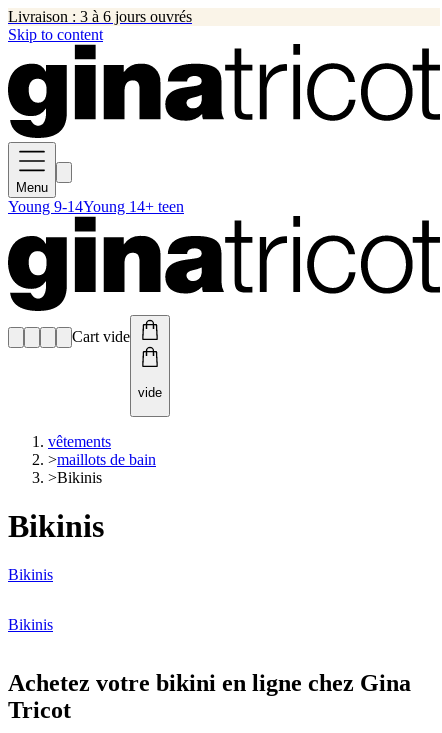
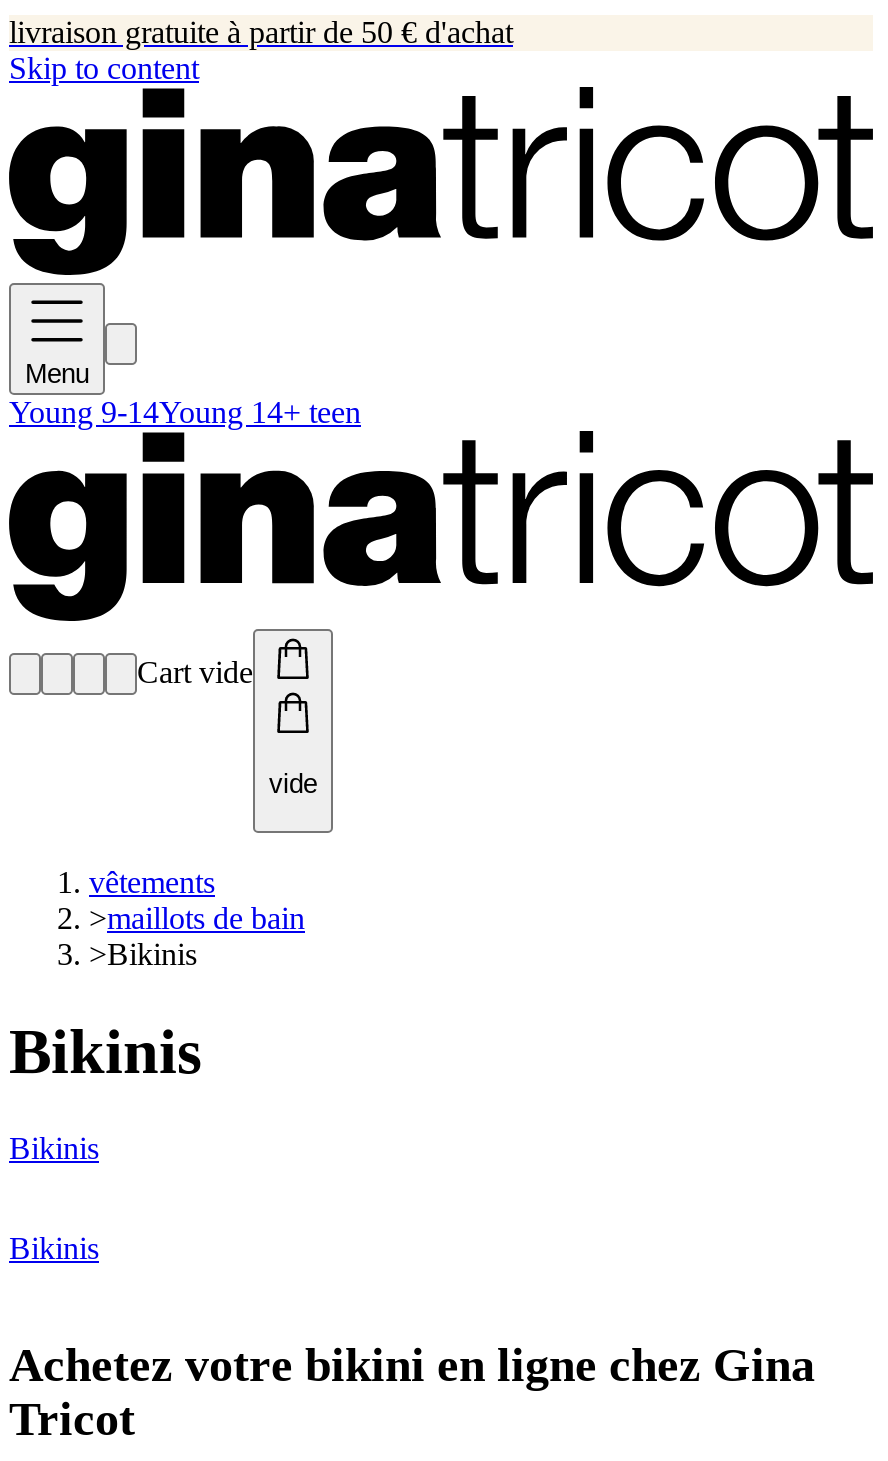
[8,8,192,25] Livraison : 3 à 6 jours ouvrés -> [9,15,513,49] livraison gratuite à partir de 50 € d'achat

